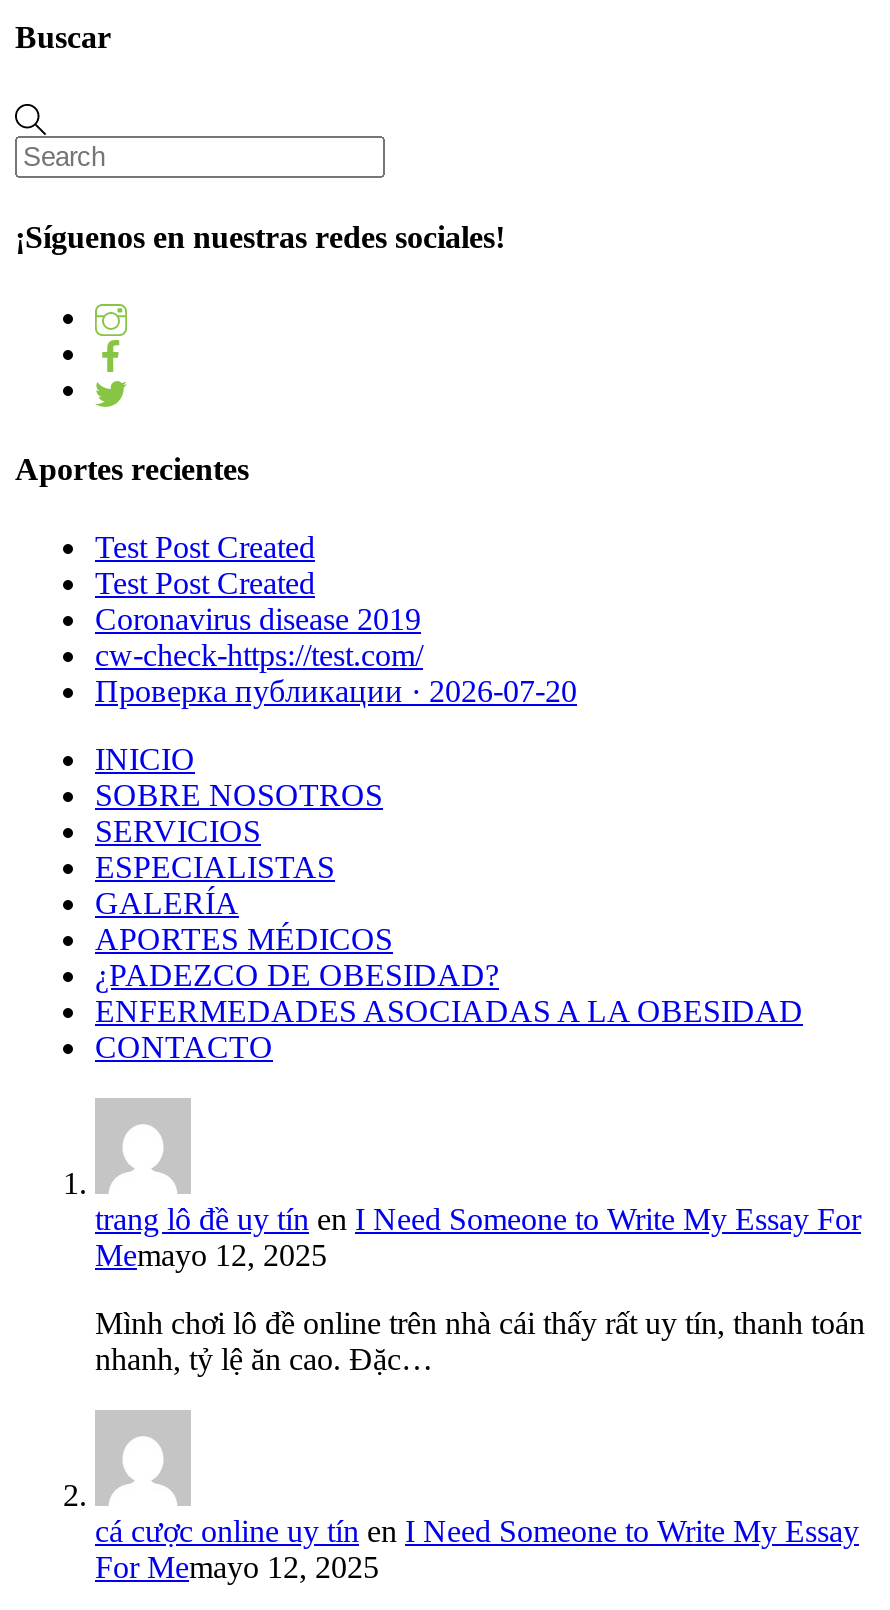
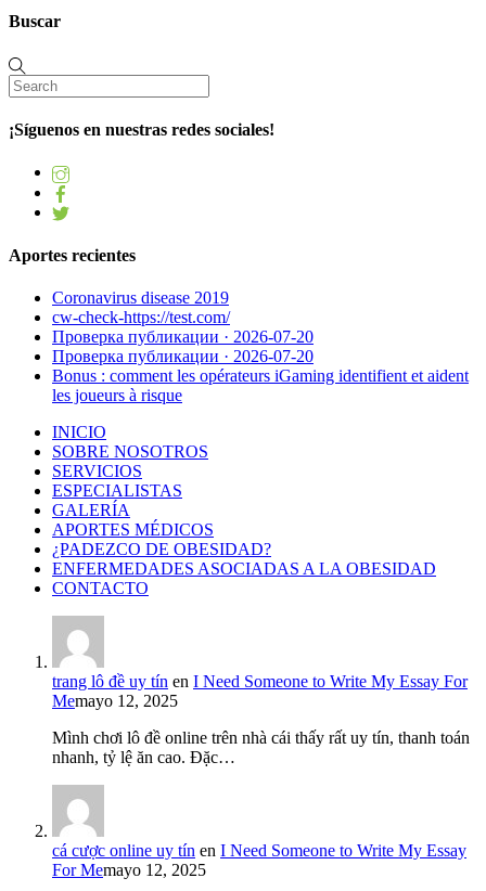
[95,531,315,601] Test Post Created | Test Post Created -> none
moved [95,603,577,709] -> [52,288,314,346]: Coronavirus disease 2019 | cw-check-https://test.com/ | Проверка публикации · 2026-07-20
none -> [52,347,469,404] Проверка публикации · 2026-07-20 | Bonus : comment les opérateurs iGaming identifient et aident | les joueurs à risque

